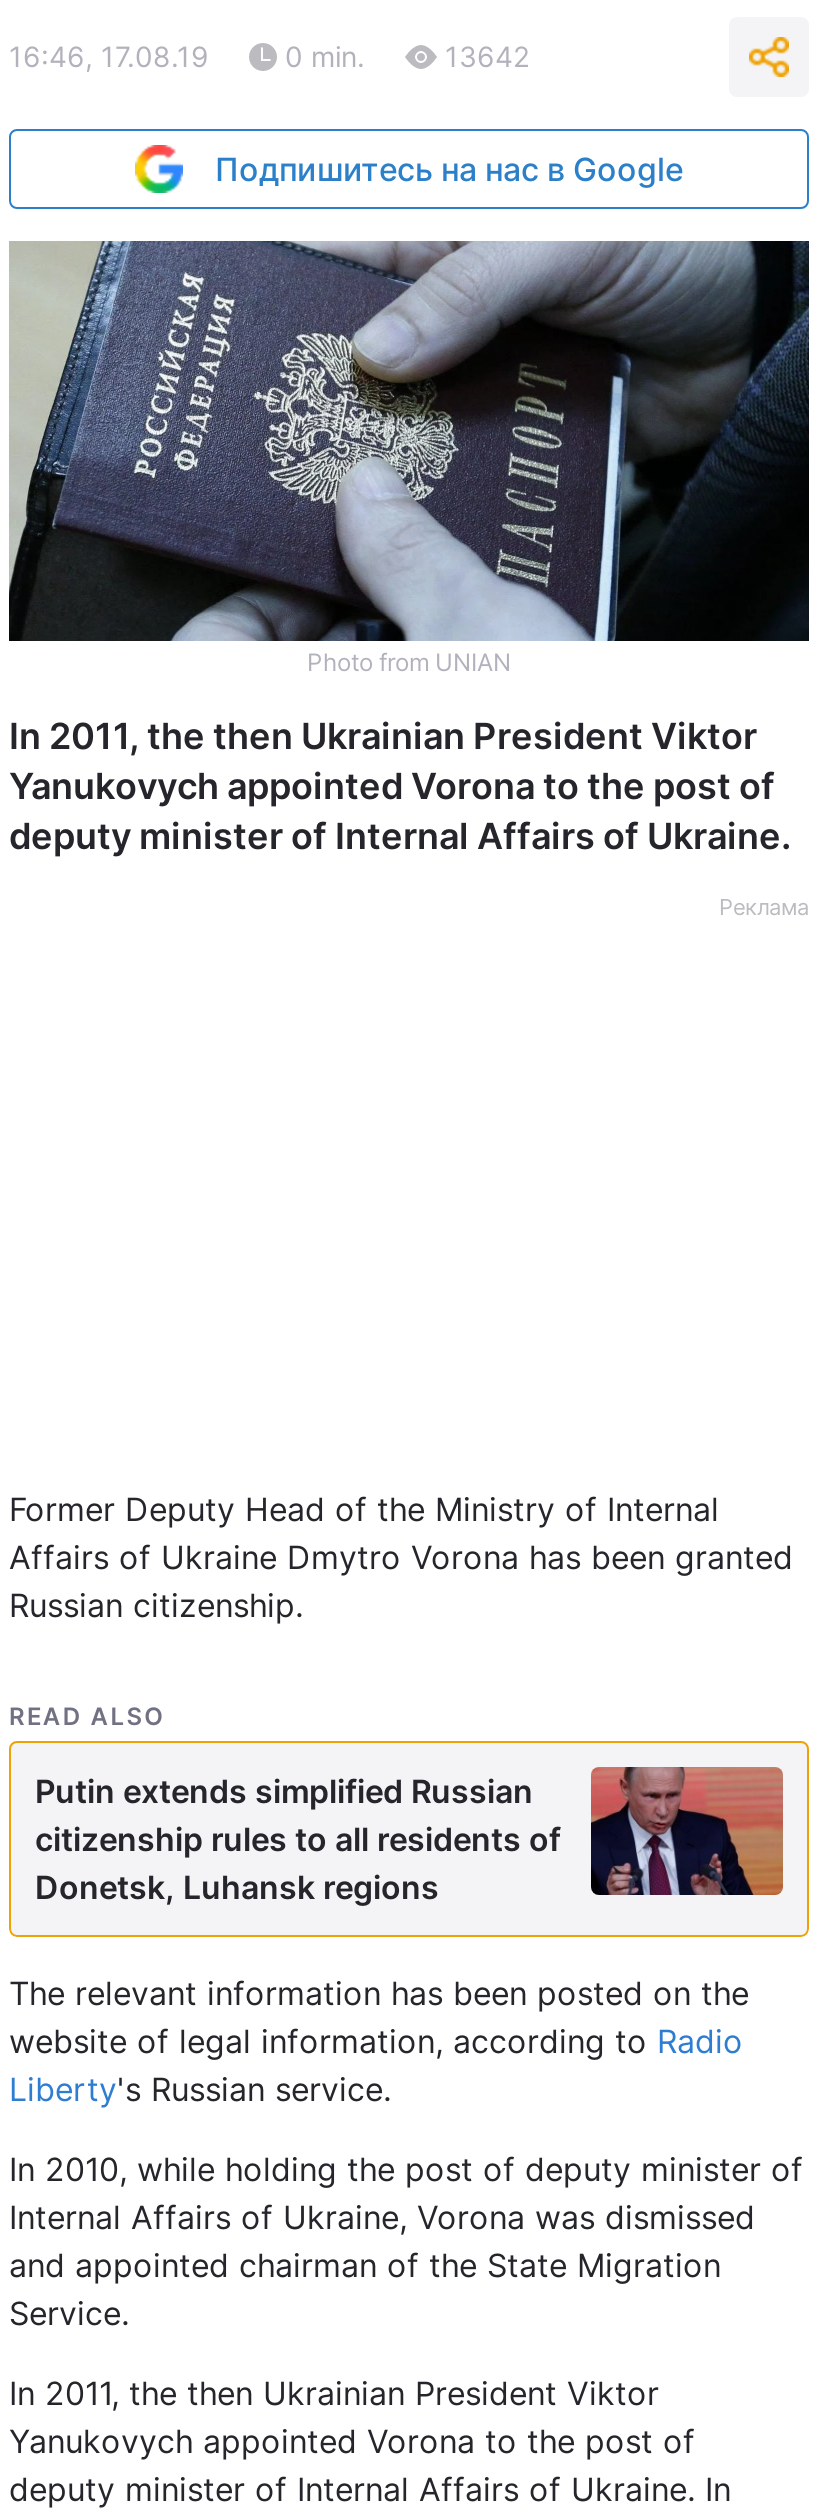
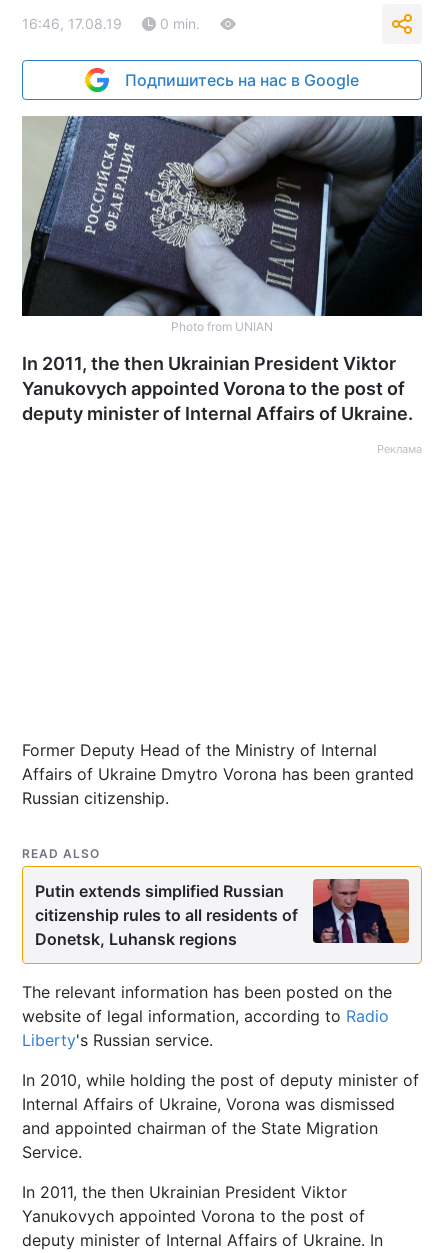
[445,39,529,73] 13642 -> none

